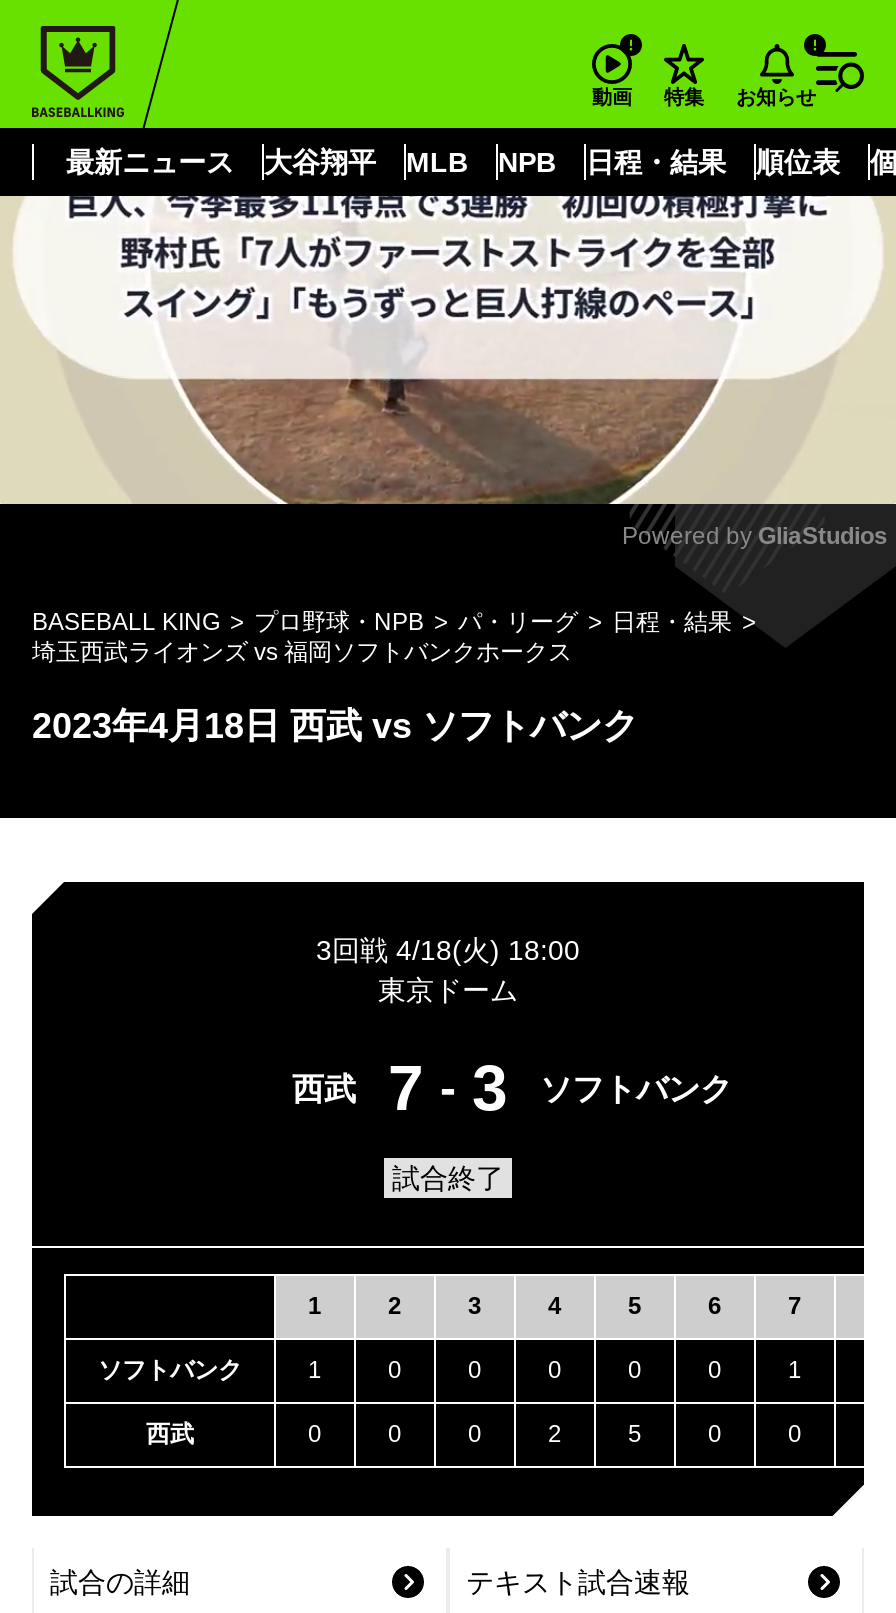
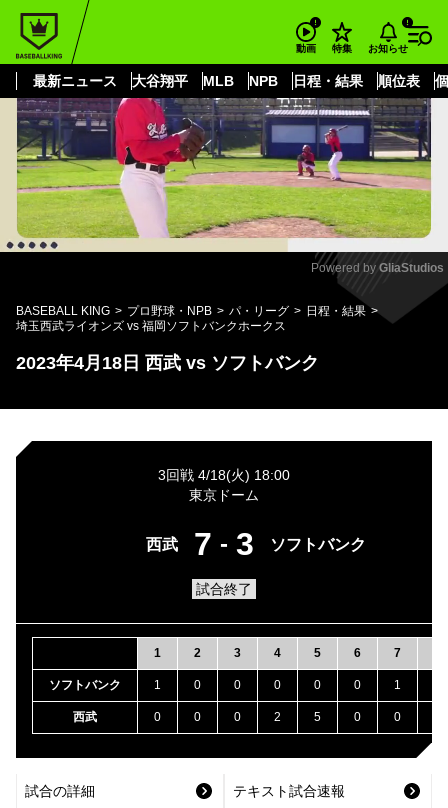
[14,194,890,506] [image] -> [6,97,445,253] [image]

